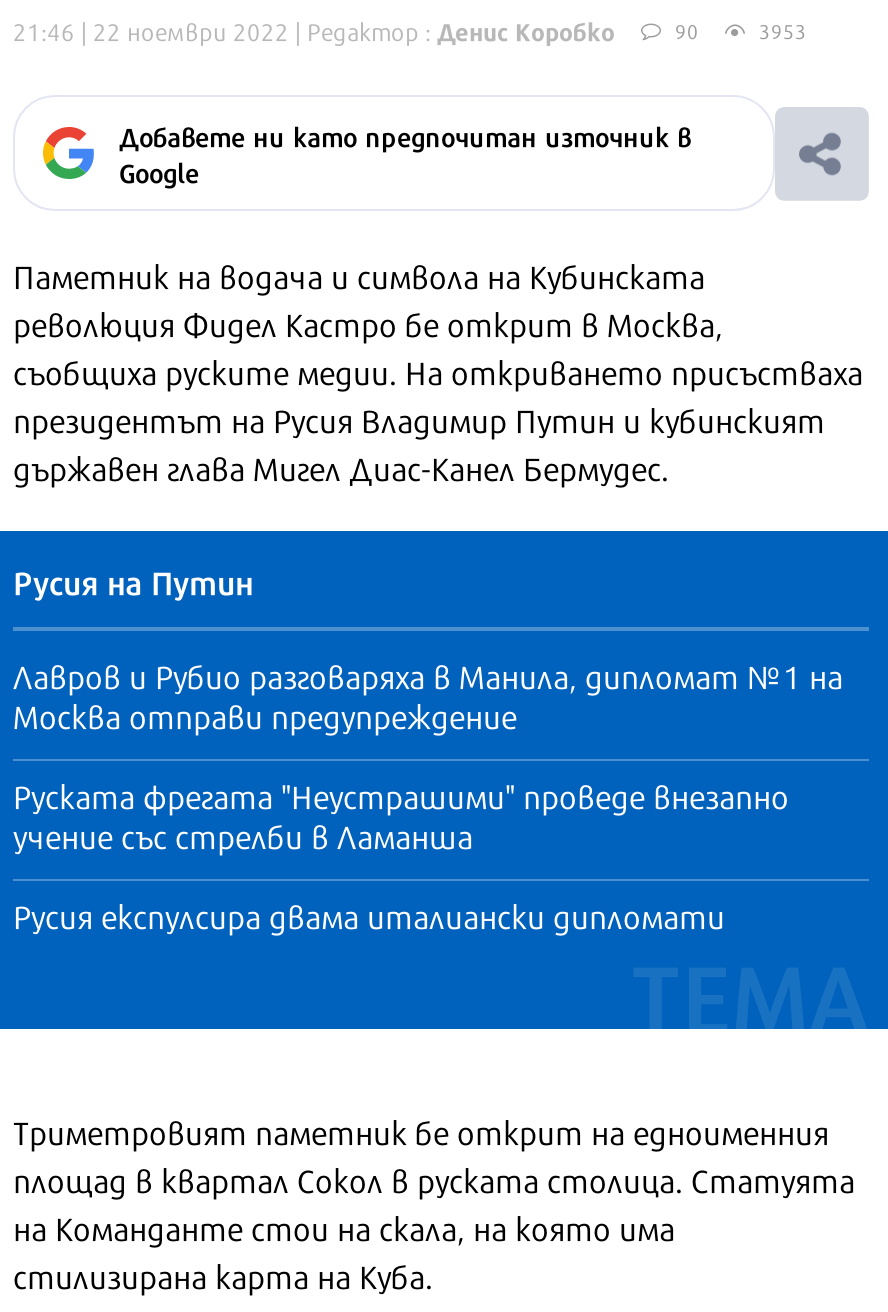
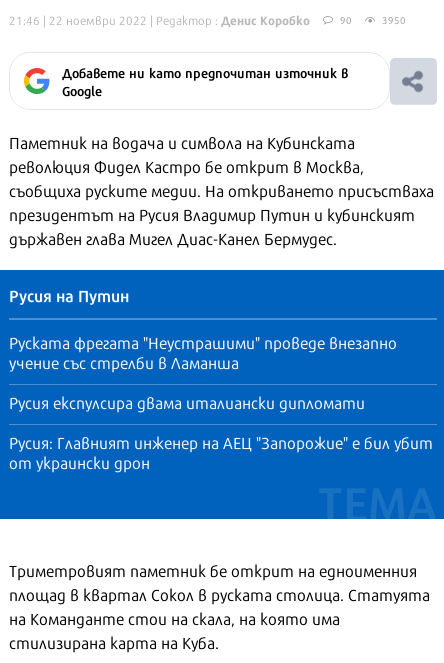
[759,15,807,45] 3953 -> [382,12,406,27] 3950
[13,651,843,739] Лавров и Рубио разговаряха в Манила, дипломат №1 на | Москва отправи предупреждение -> none
moved [13,771,789,939] -> [9,330,397,414]: Руската фрегата "Неустрашими" проведе внезапно | учение със стрелби в Ламанша | Русия експулсира двама италиански дипломати
none -> [9,430,433,474] Русия: Главният инженер на АЕЦ "Запорожие" е бил убит | от украински дрон

